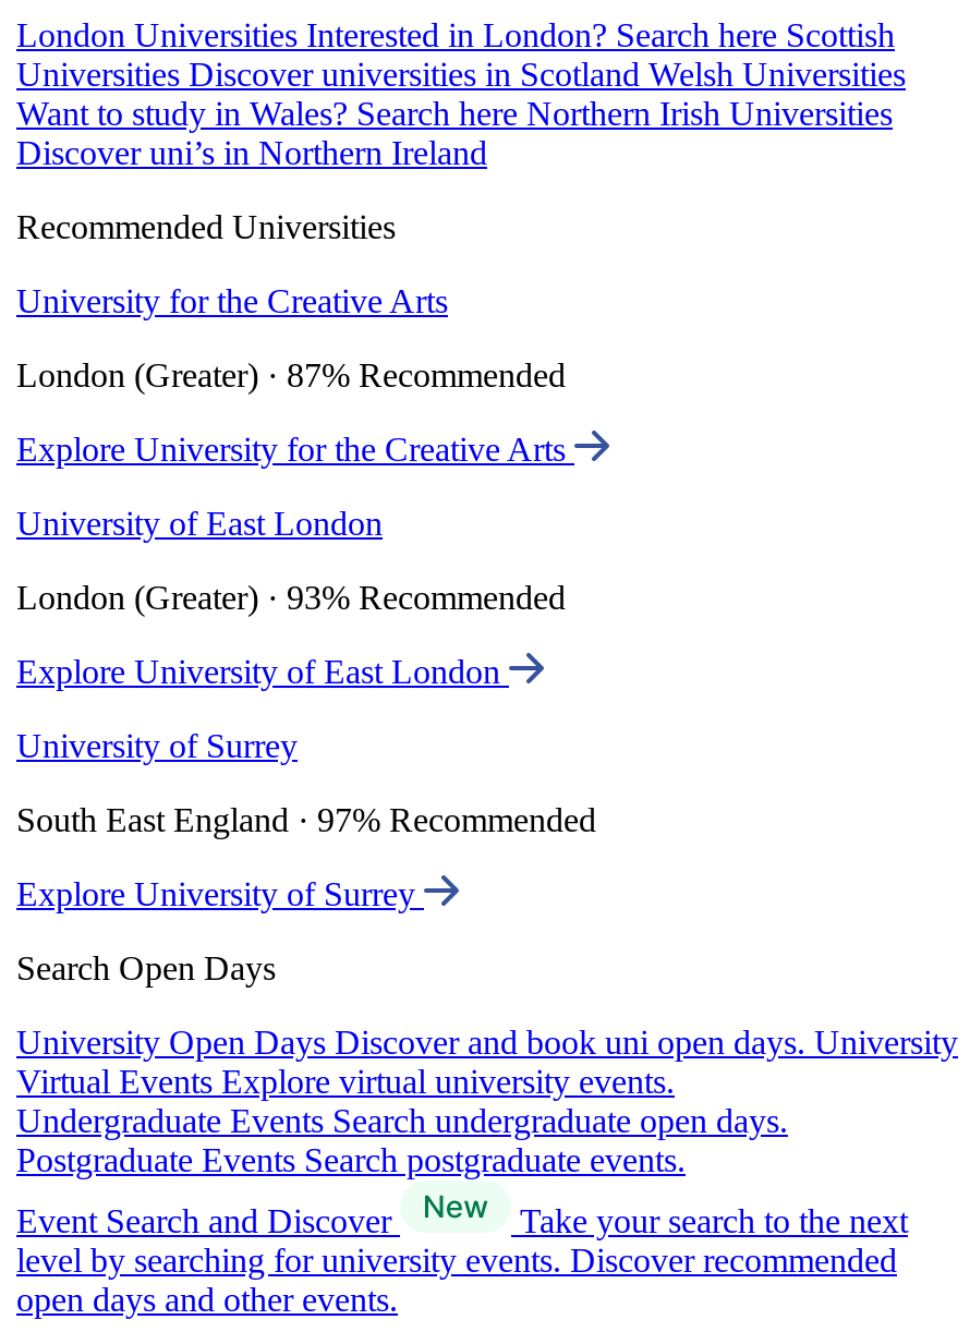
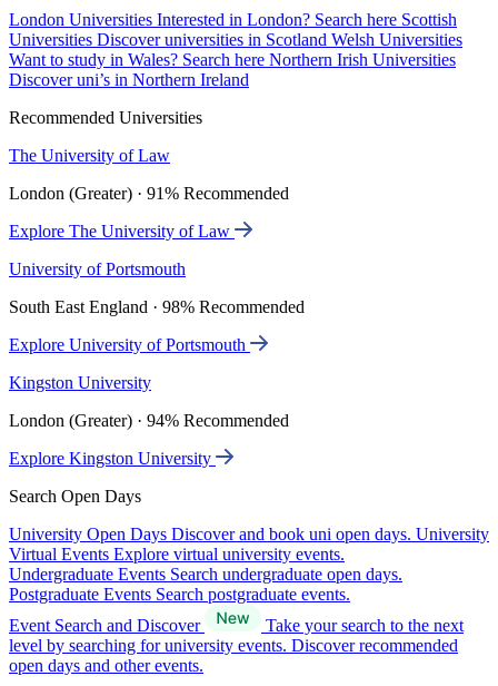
[16,283,448,320] University for the Creative Arts -> [9,146,170,165] The University of Law
[16,357,566,394] London (Greater) · 87% Recommended -> [9,184,289,203] London (Greater) · 91% Recommended
[16,431,574,468] Explore University for the Creative Arts -> [9,222,235,241] Explore The University of Law
[16,505,383,542] University of East London -> [9,260,186,279] University of Portsmouth
[16,579,566,616] London (Greater) · 93% Recommended -> [9,297,305,316] South East England · 98% Recommended
[16,653,509,690] Explore University of East London -> [9,335,250,354] Explore University of Portsmouth
[16,727,298,764] University of Surrey -> [9,373,151,392] Kingston University
[16,801,596,838] South East England · 97% Recommended -> [9,411,289,430] London (Greater) · 94% Recommended
[16,876,424,913] Explore University of Surrey -> [9,449,216,468] Explore Kingston University

